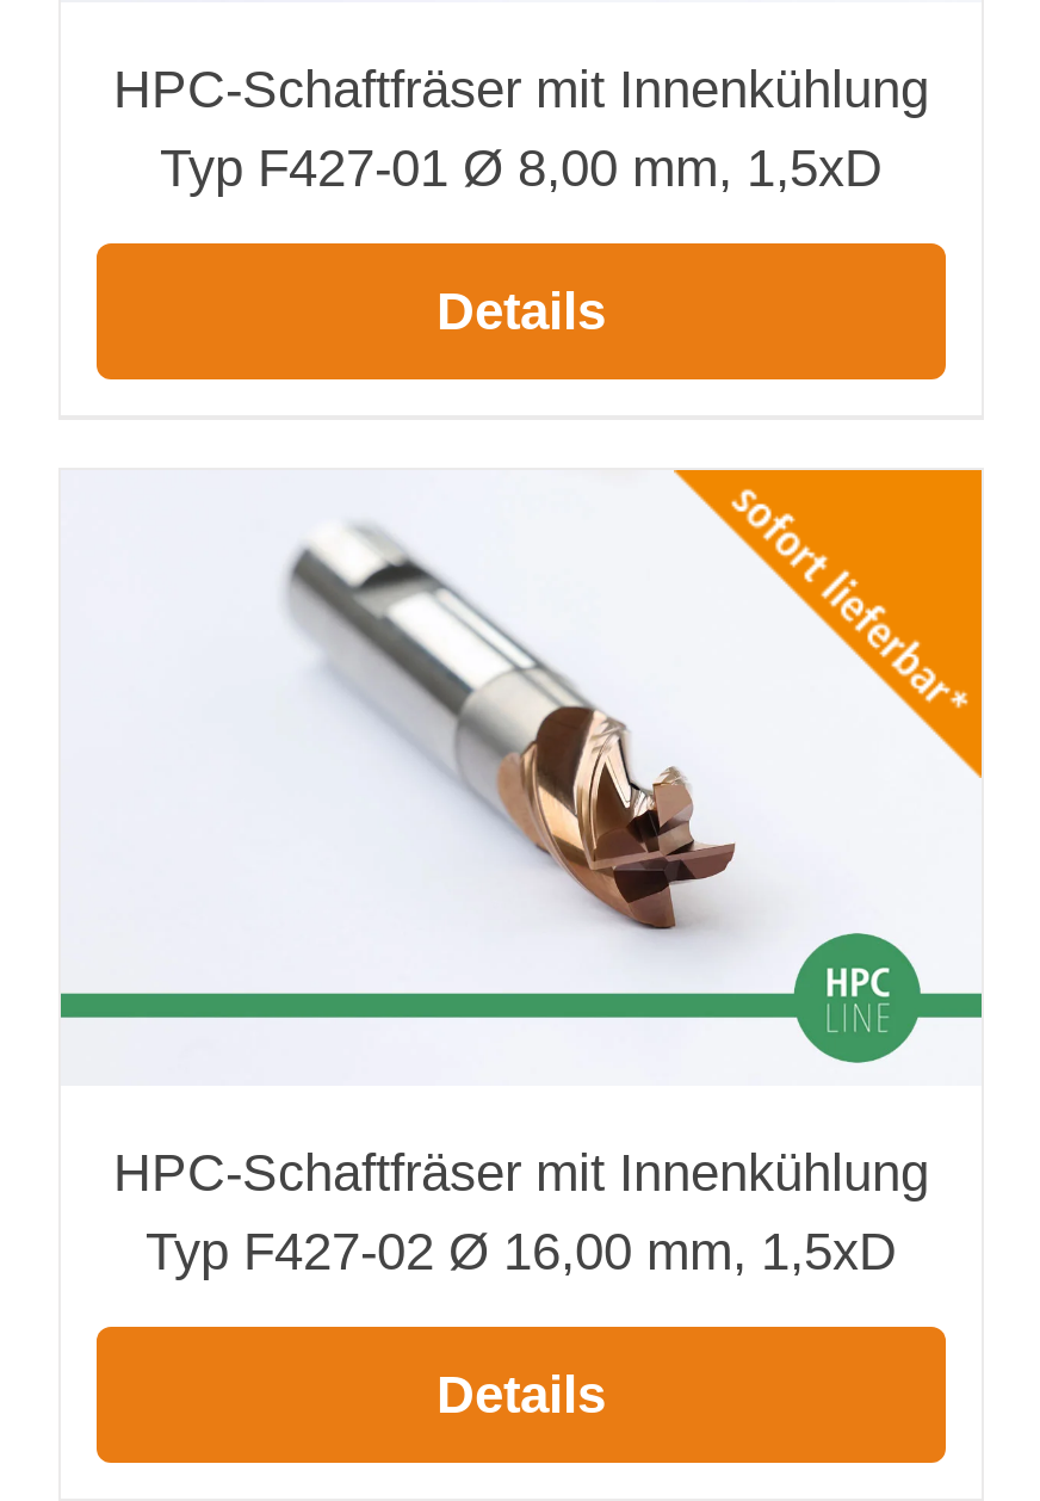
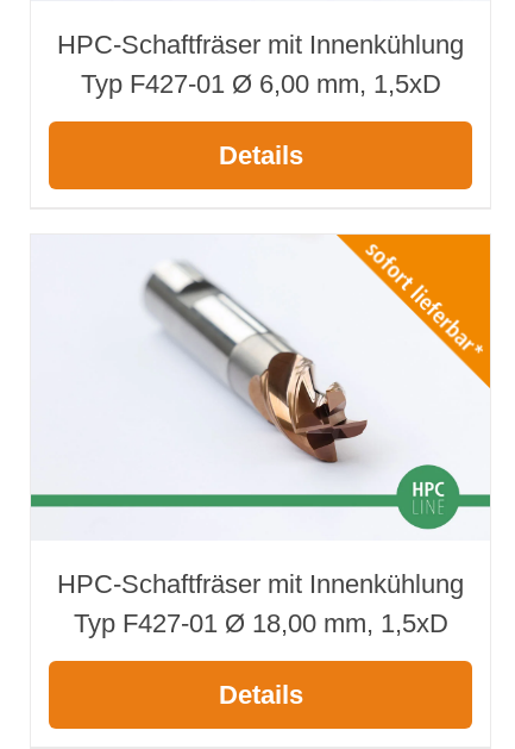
[160,139,883,198] Typ F427-01 Ø 8,00 mm, 1,5xD -> [80,69,441,99] Typ F427-01 Ø 6,00 mm, 1,5xD
[146,1220,897,1280] Typ F427-02 Ø 16,00 mm, 1,5xD -> [73,609,448,639] Typ F427-01 Ø 18,00 mm, 1,5xD

